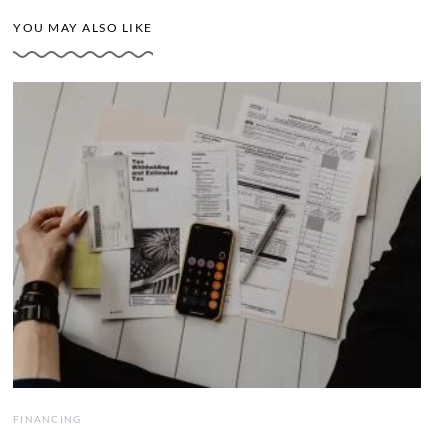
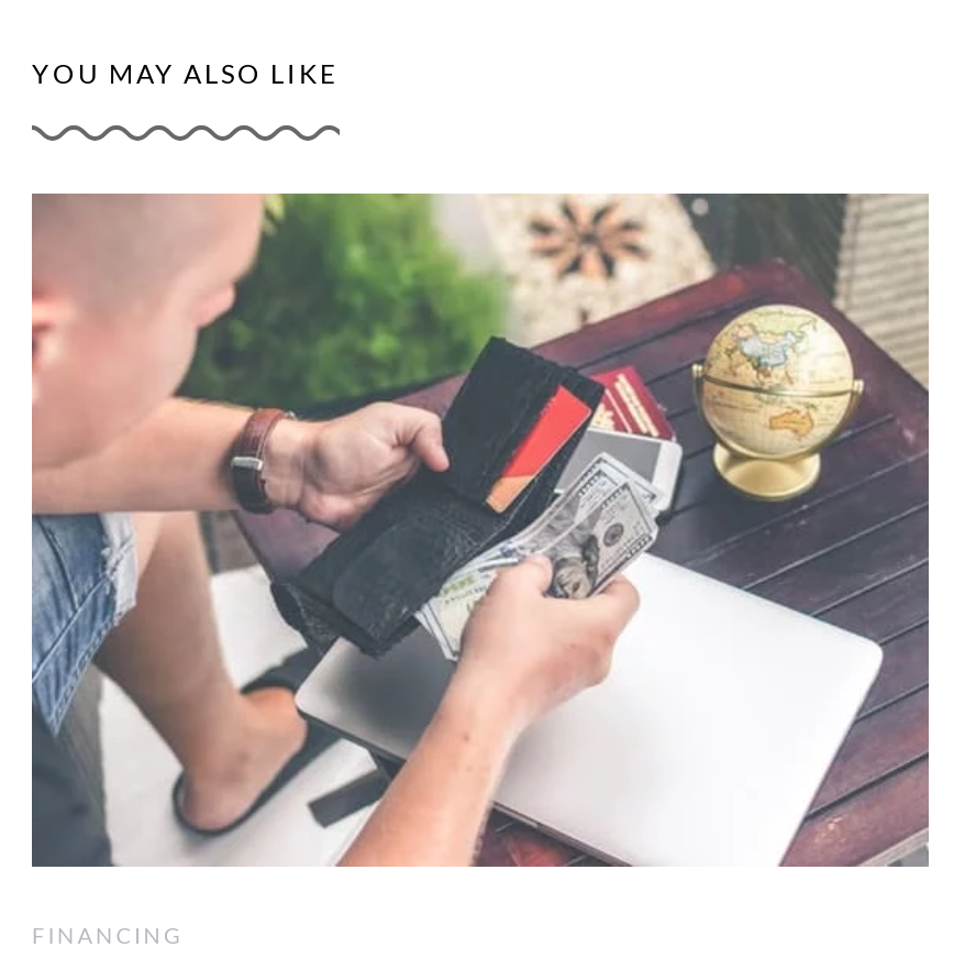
[13,82,422,389] [image] -> [30,191,931,869] [image]

